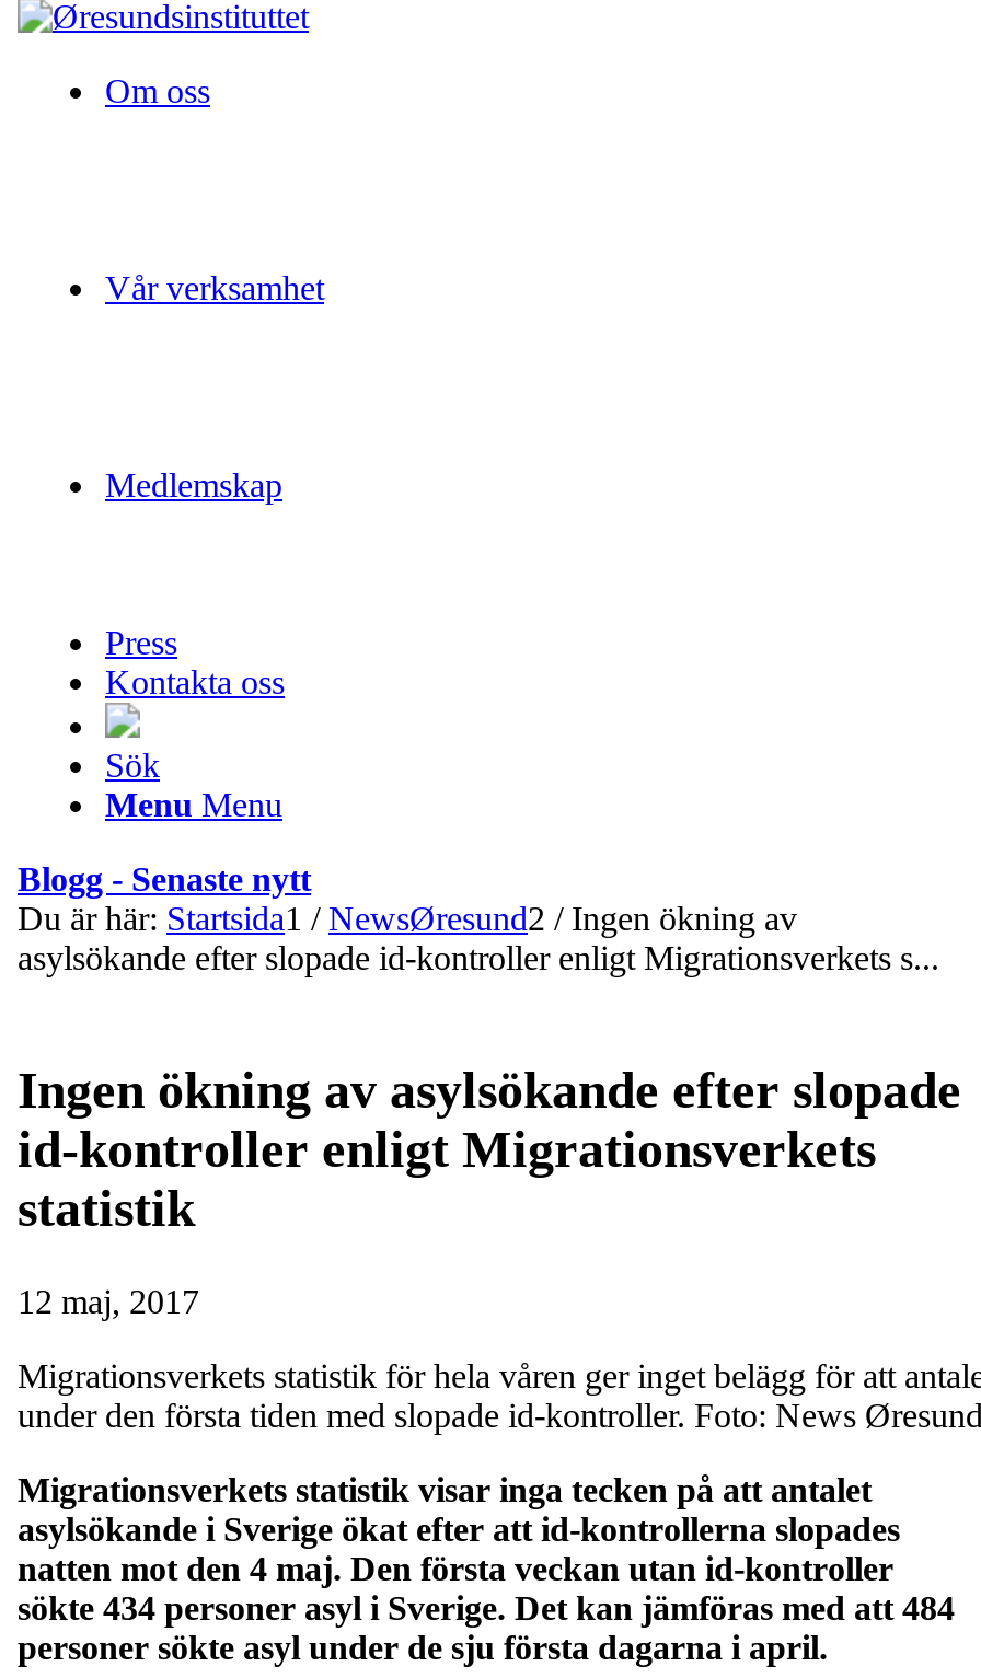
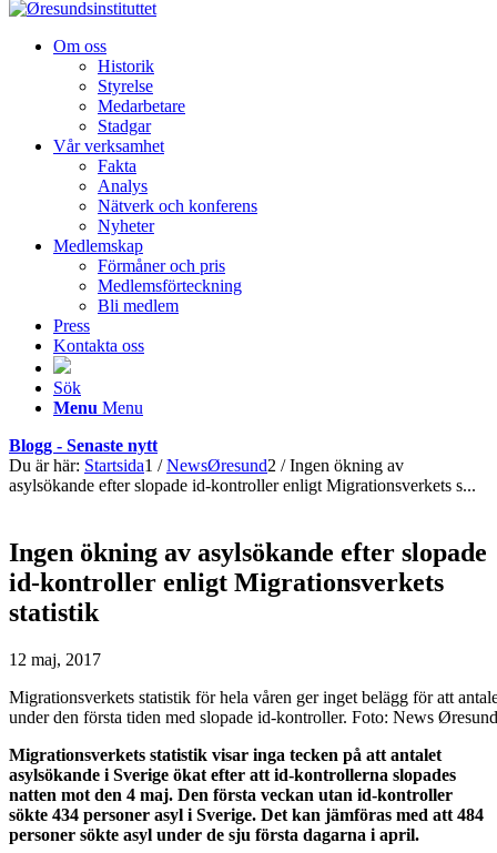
none -> [98,57,185,135] Historik | Styrelse | Medarbetare | Stadgar
none -> [98,156,257,235] Fakta | Analys | Nätverk och konferens | Nyheter
none -> [98,256,242,315] Förmåner och pris | Medlemsförteckning | Bli medlem

